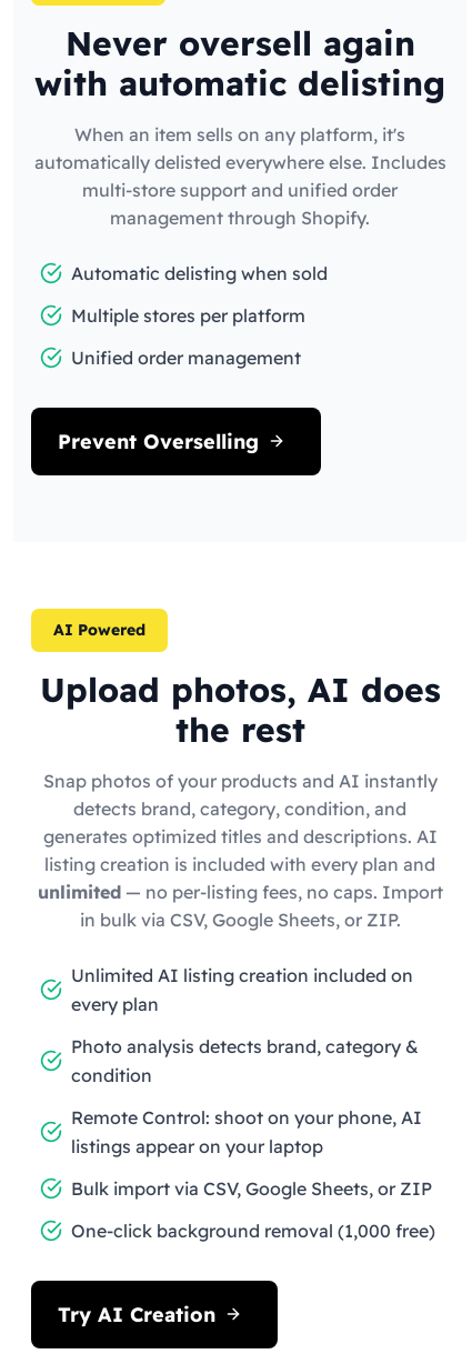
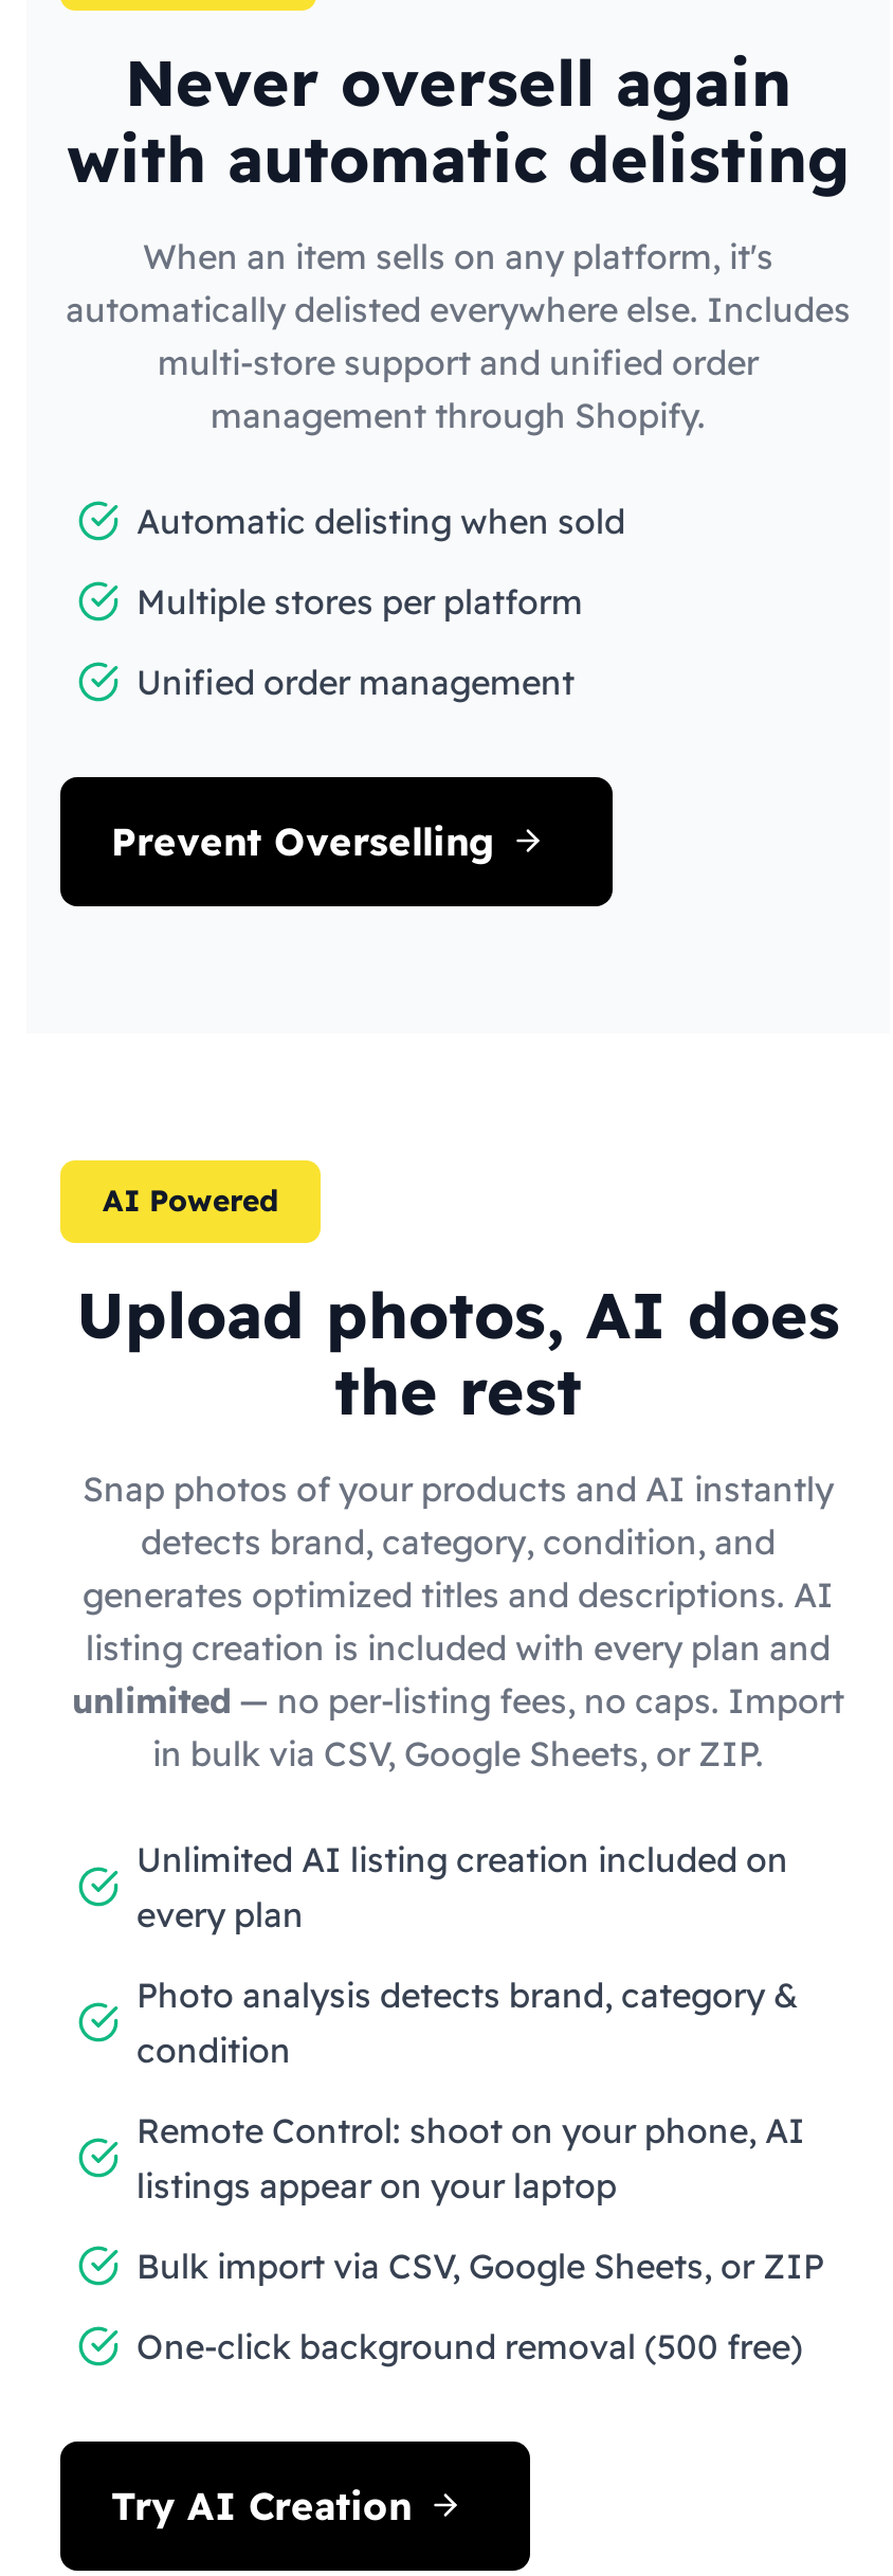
[71,1219,435,1242] One-click background removal (1,000 free) -> [136,2325,803,2367] One-click background removal (500 free)

